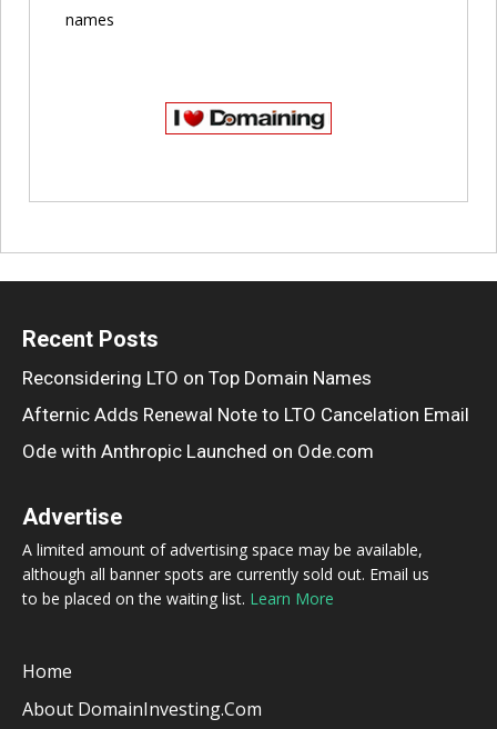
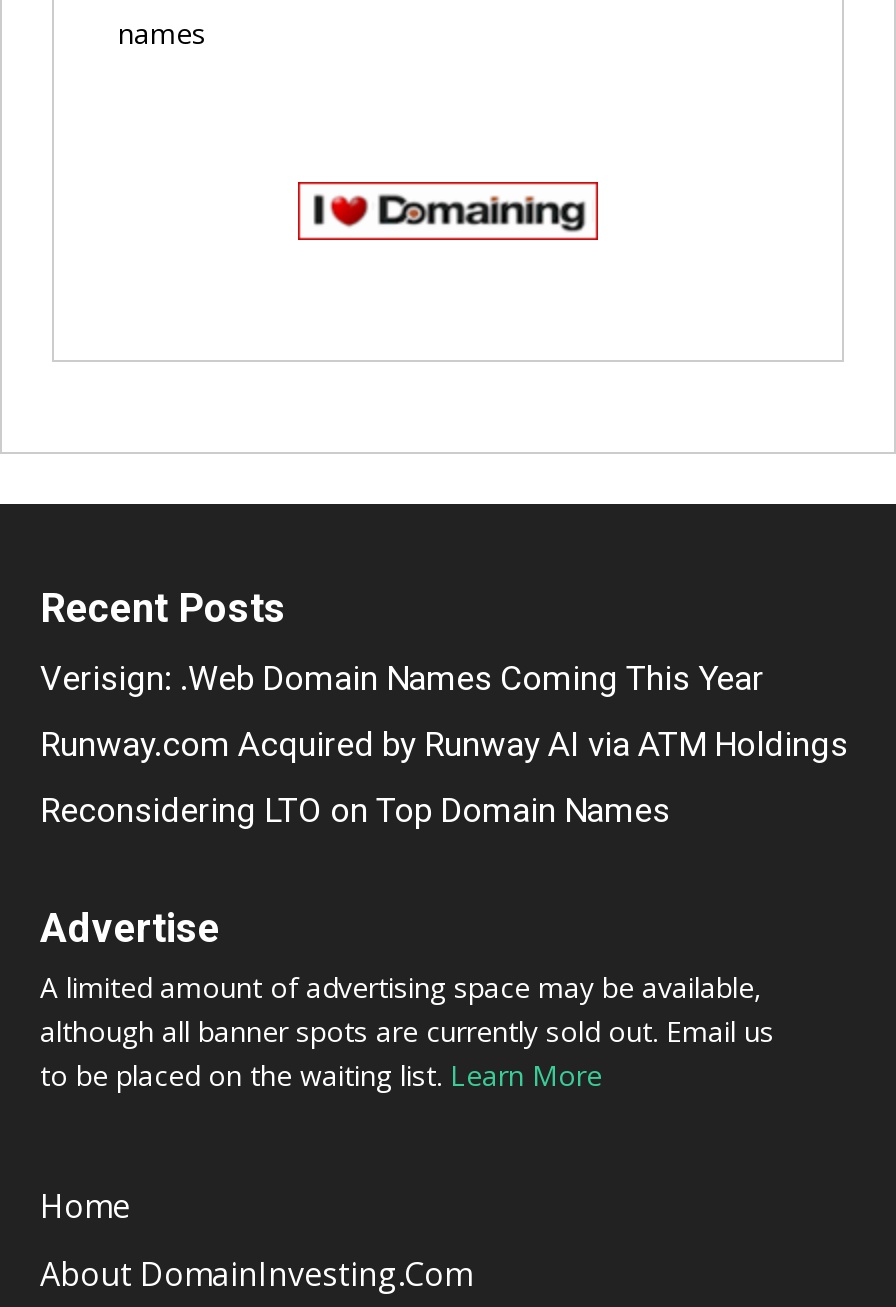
none -> [40,658,848,764] Verisign: .Web Domain Names Coming This Year | Runway.com Acquired by Runway AI via ATM Holdings
moved [22,367,372,389] -> [40,790,670,830]: Reconsidering LTO on Top Domain Names
[22,403,469,462] Afternic Adds Renewal Note to LTO Cancelation Email | Ode with Anthropic Launched on Ode.com -> none

